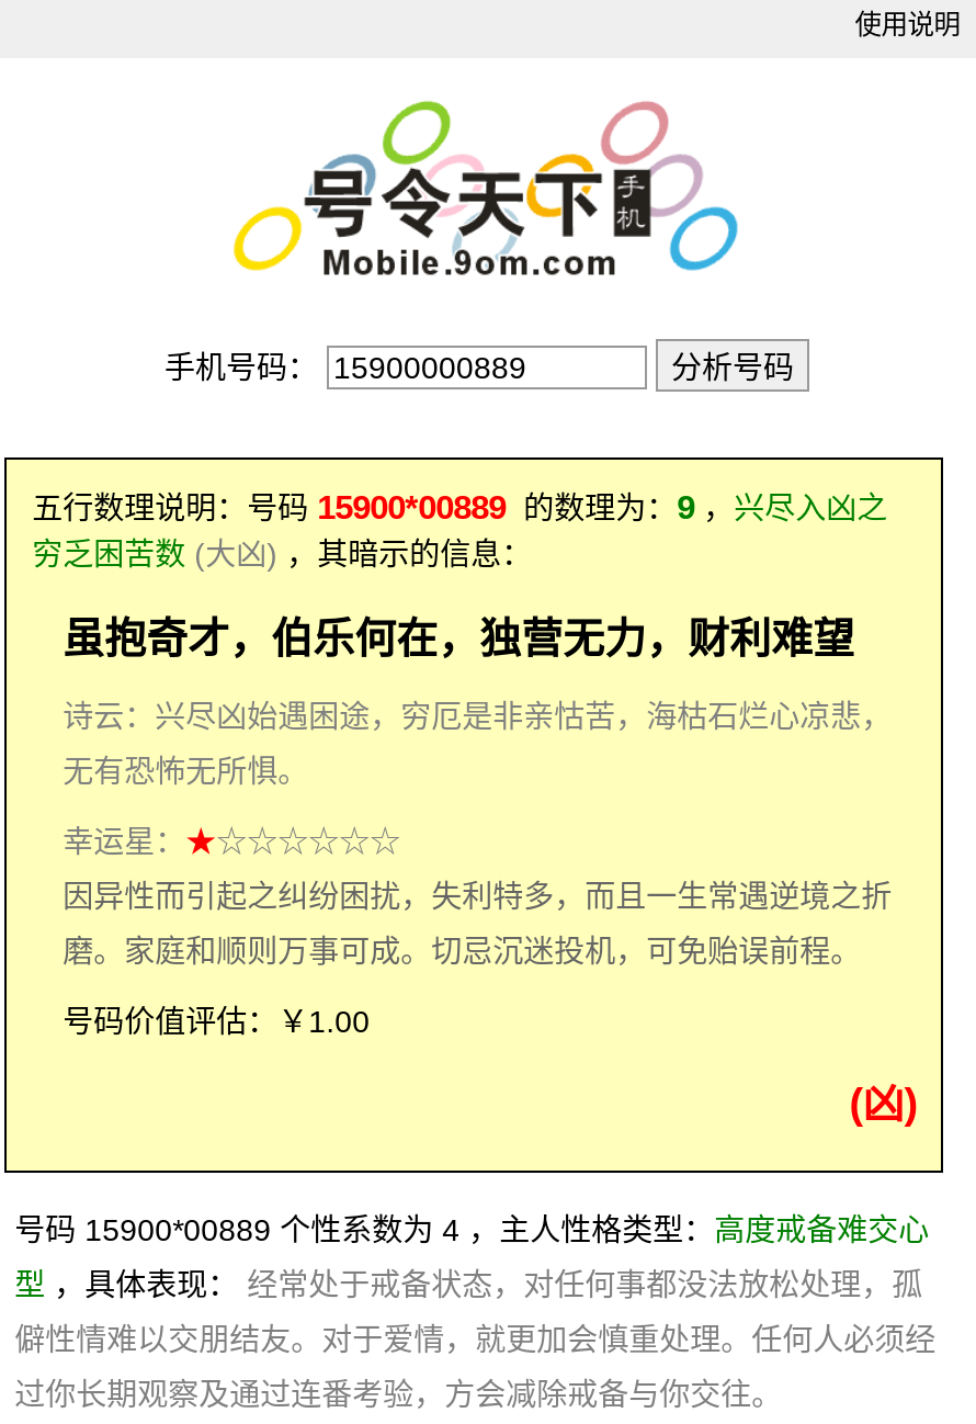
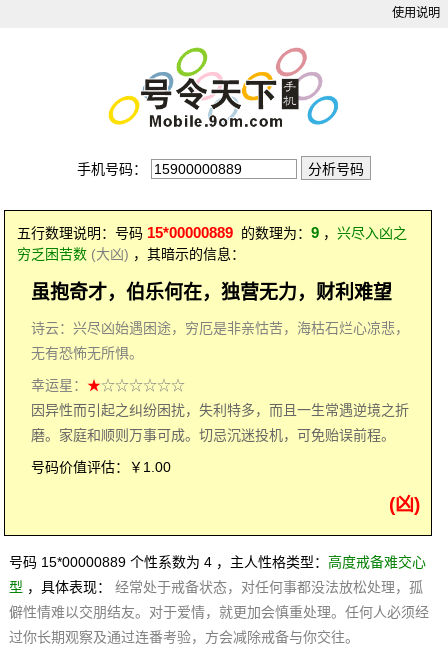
[32,488,888,525] 五行数理说明：号码15900*00889的数理为：9，兴尽入凶之 -> [17,224,407,241] 五行数理说明：号码15*00000889的数理为：9，兴尽入凶之
[15,1213,929,1248] 号码 15900*00889 个性系数为 4 ，主人性格类型：高度戒备难交心 -> [9,554,426,570] 号码 15*00000889 个性系数为 4 ，主人性格类型：高度戒备难交心

